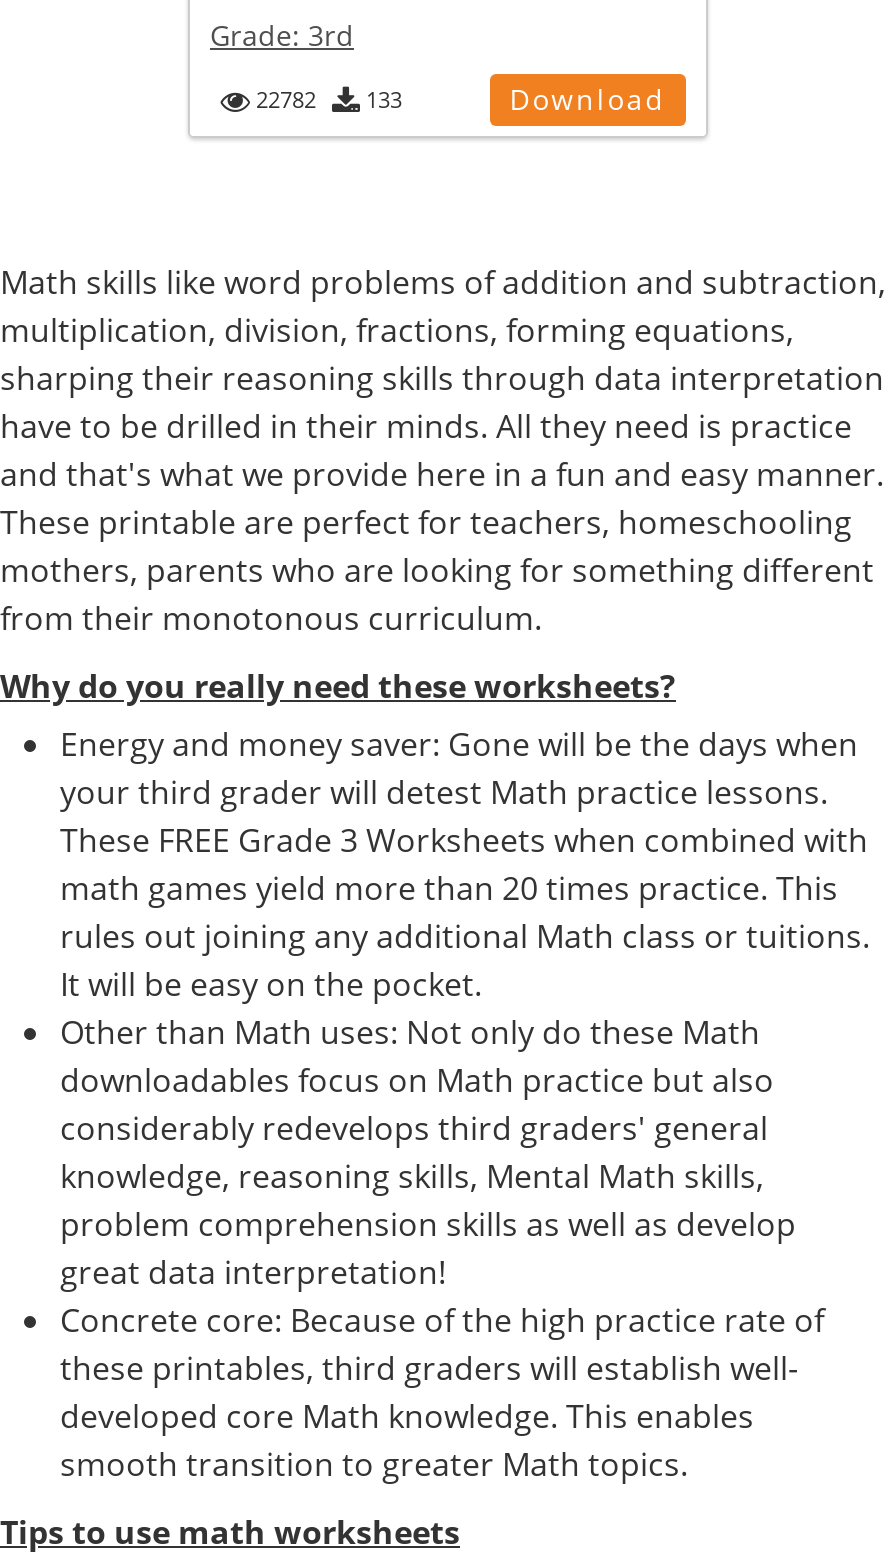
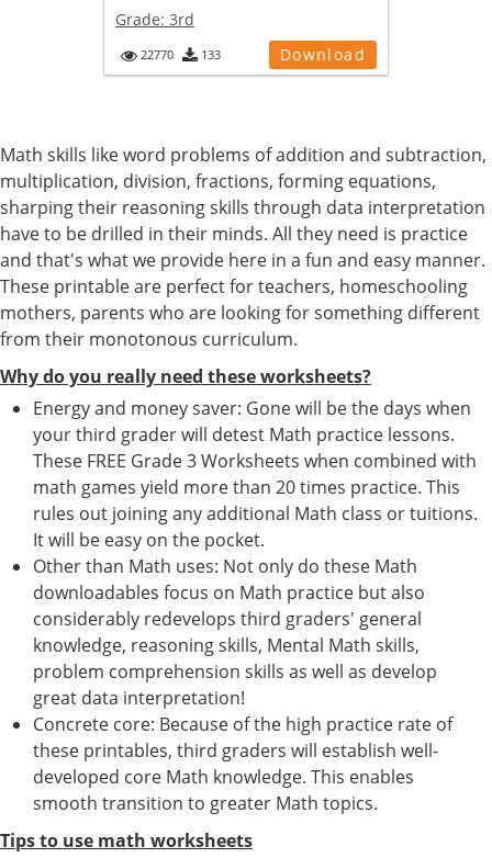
[256,83,402,113] 22782 133 -> [141,46,221,62] 22770 133

